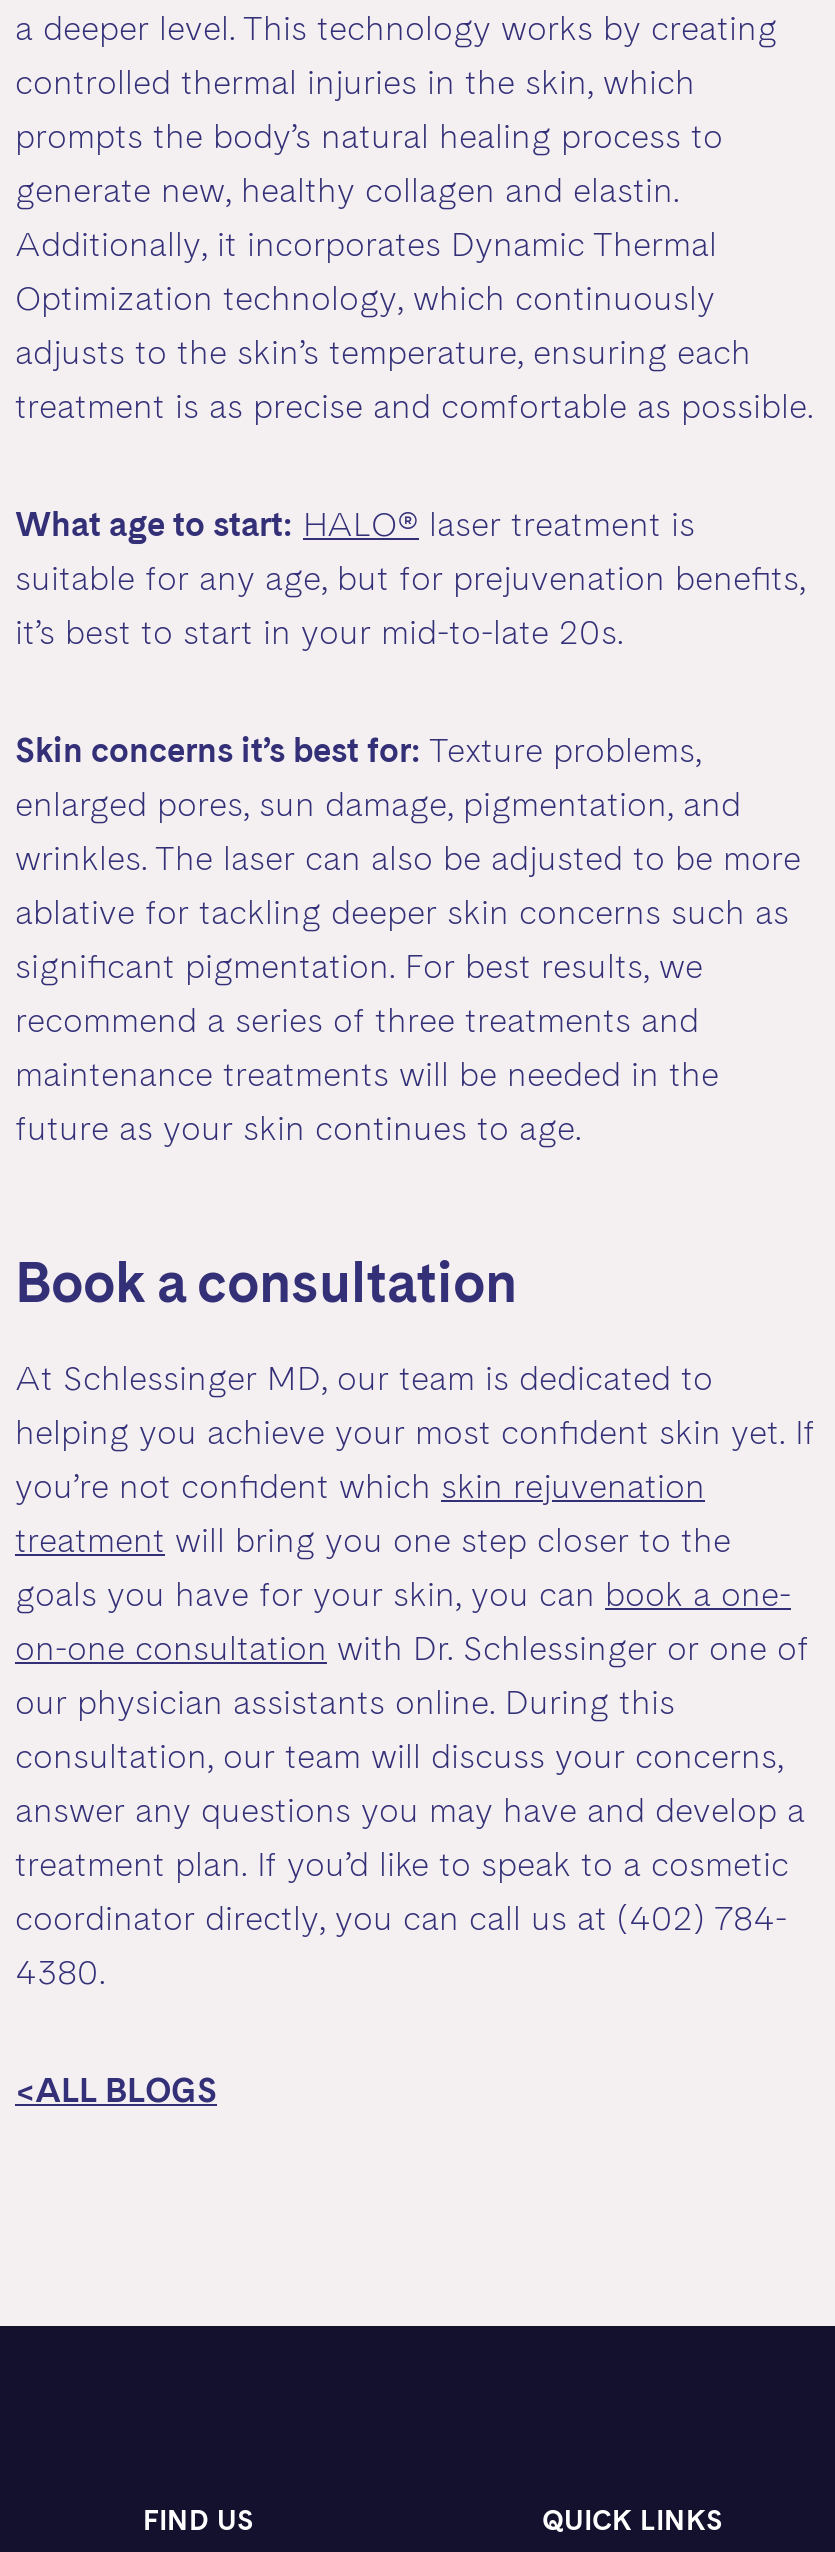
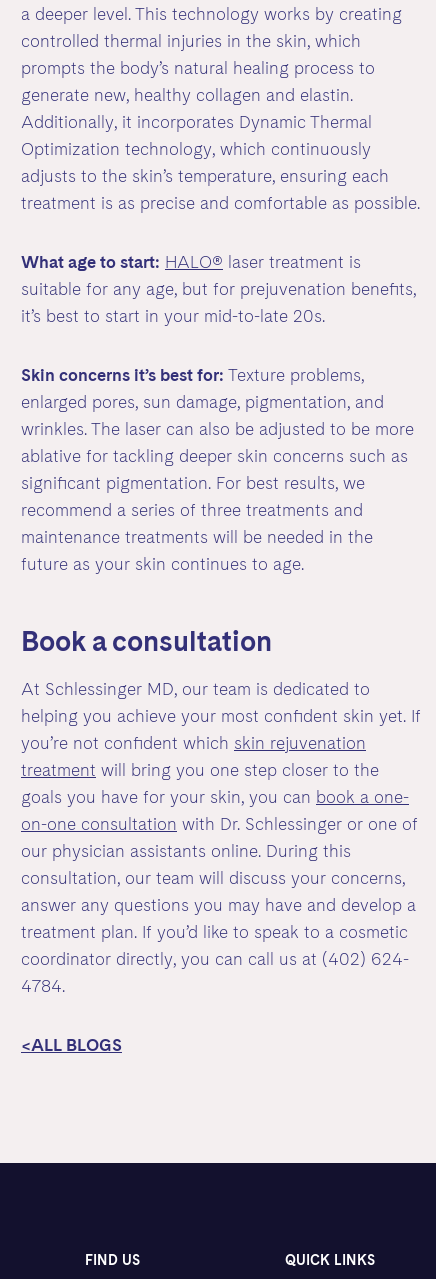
[15,1897,787,1937] coordinator directly, you can call us at (402) 784- -> [21,949,409,969] coordinator directly, you can call us at (402) 624-
[15,1951,105,1991] 4380. -> [21,976,65,996] 4784.

